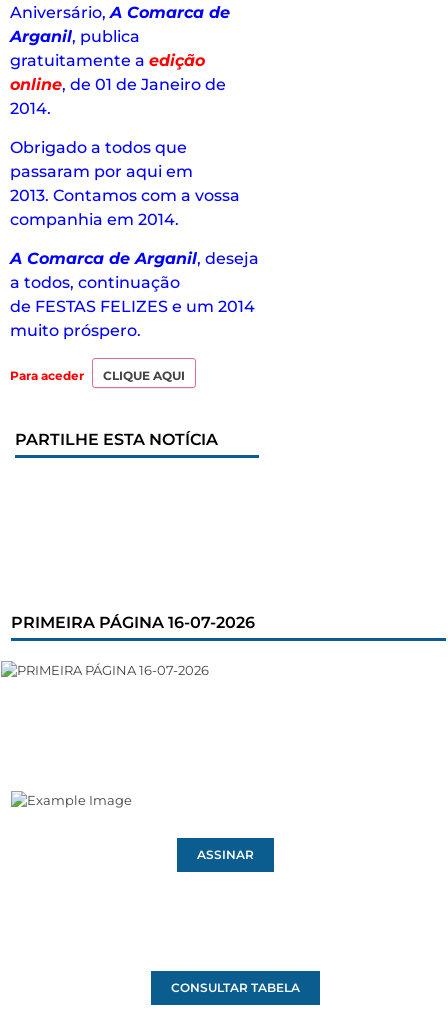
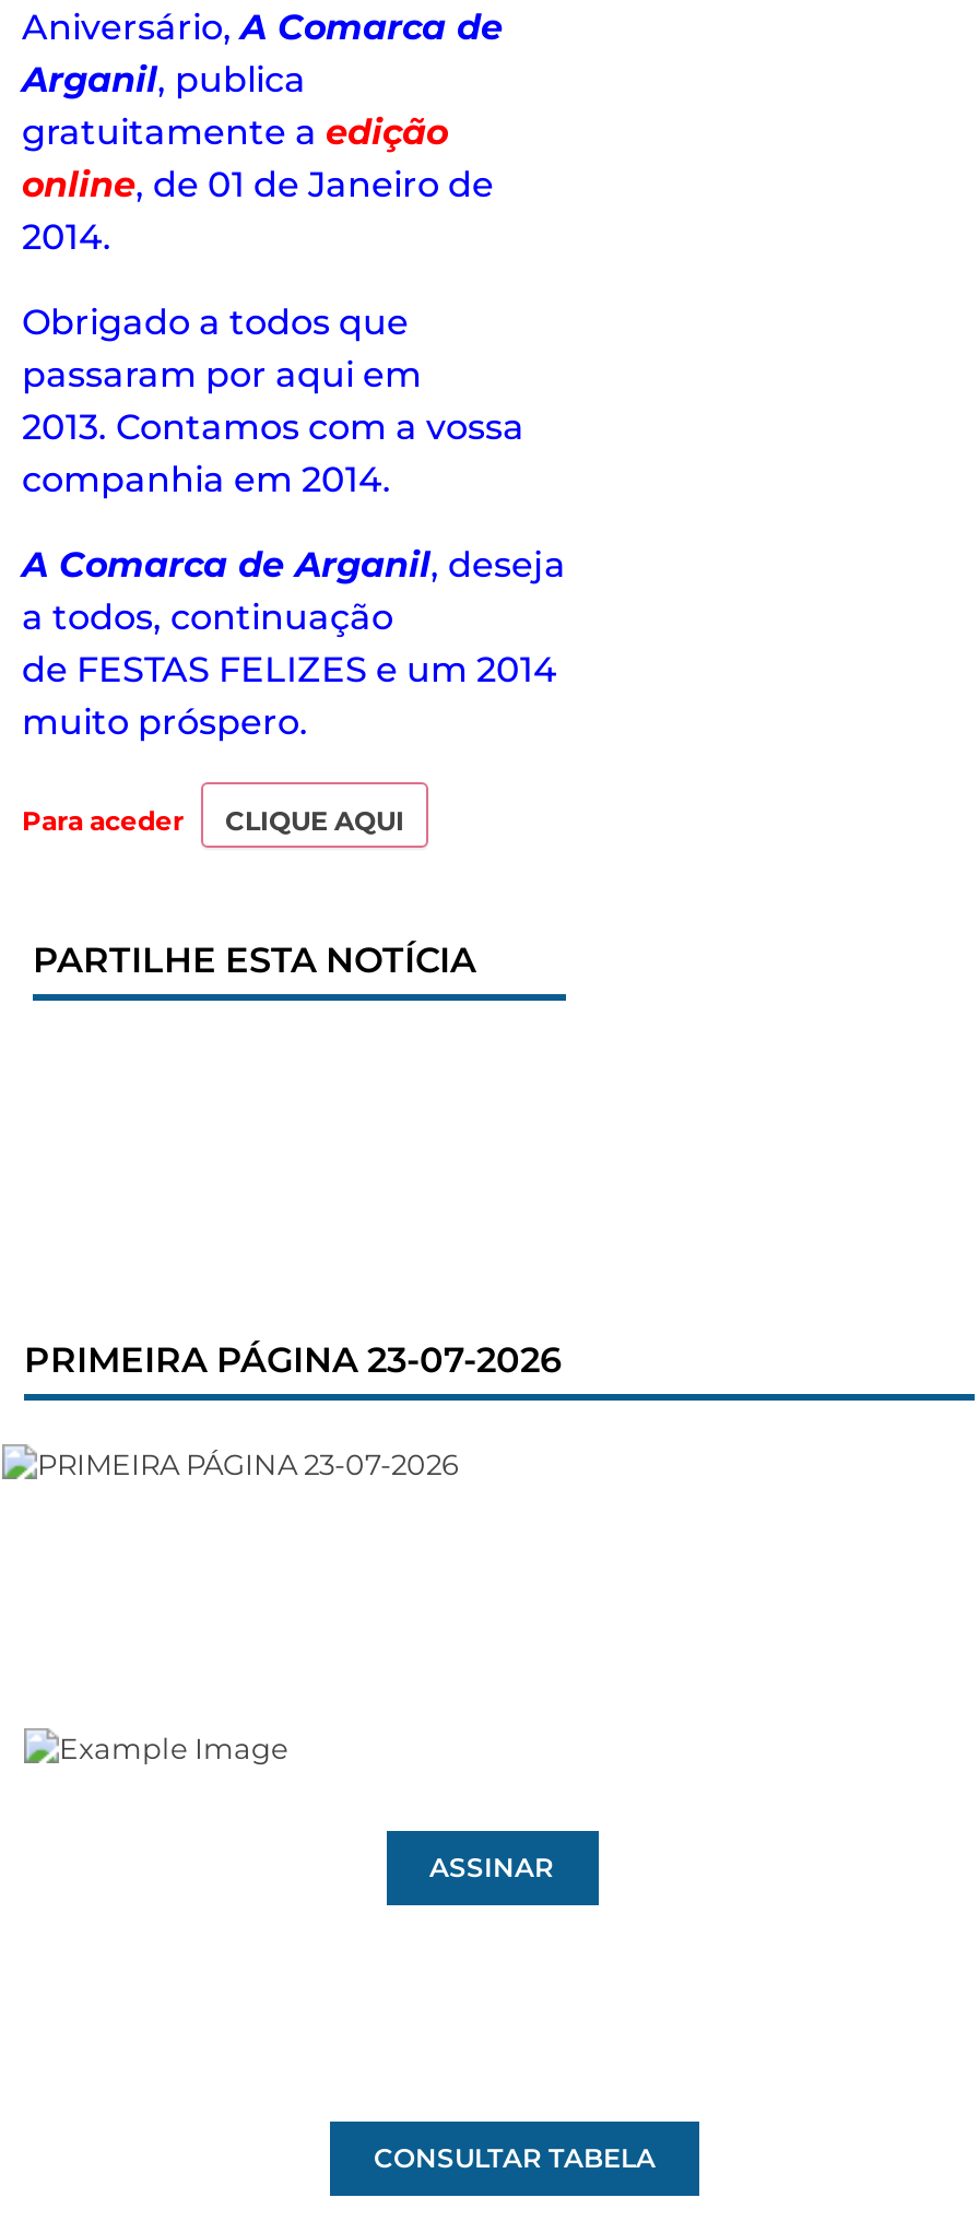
[11,613,255,632] PRIMEIRA PÁGINA 16-07-2026 -> [24,1339,562,1381] PRIMEIRA PÁGINA 23-07-2026

